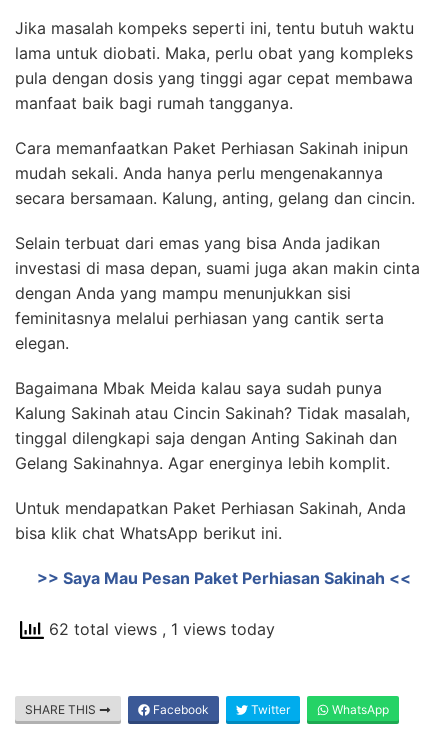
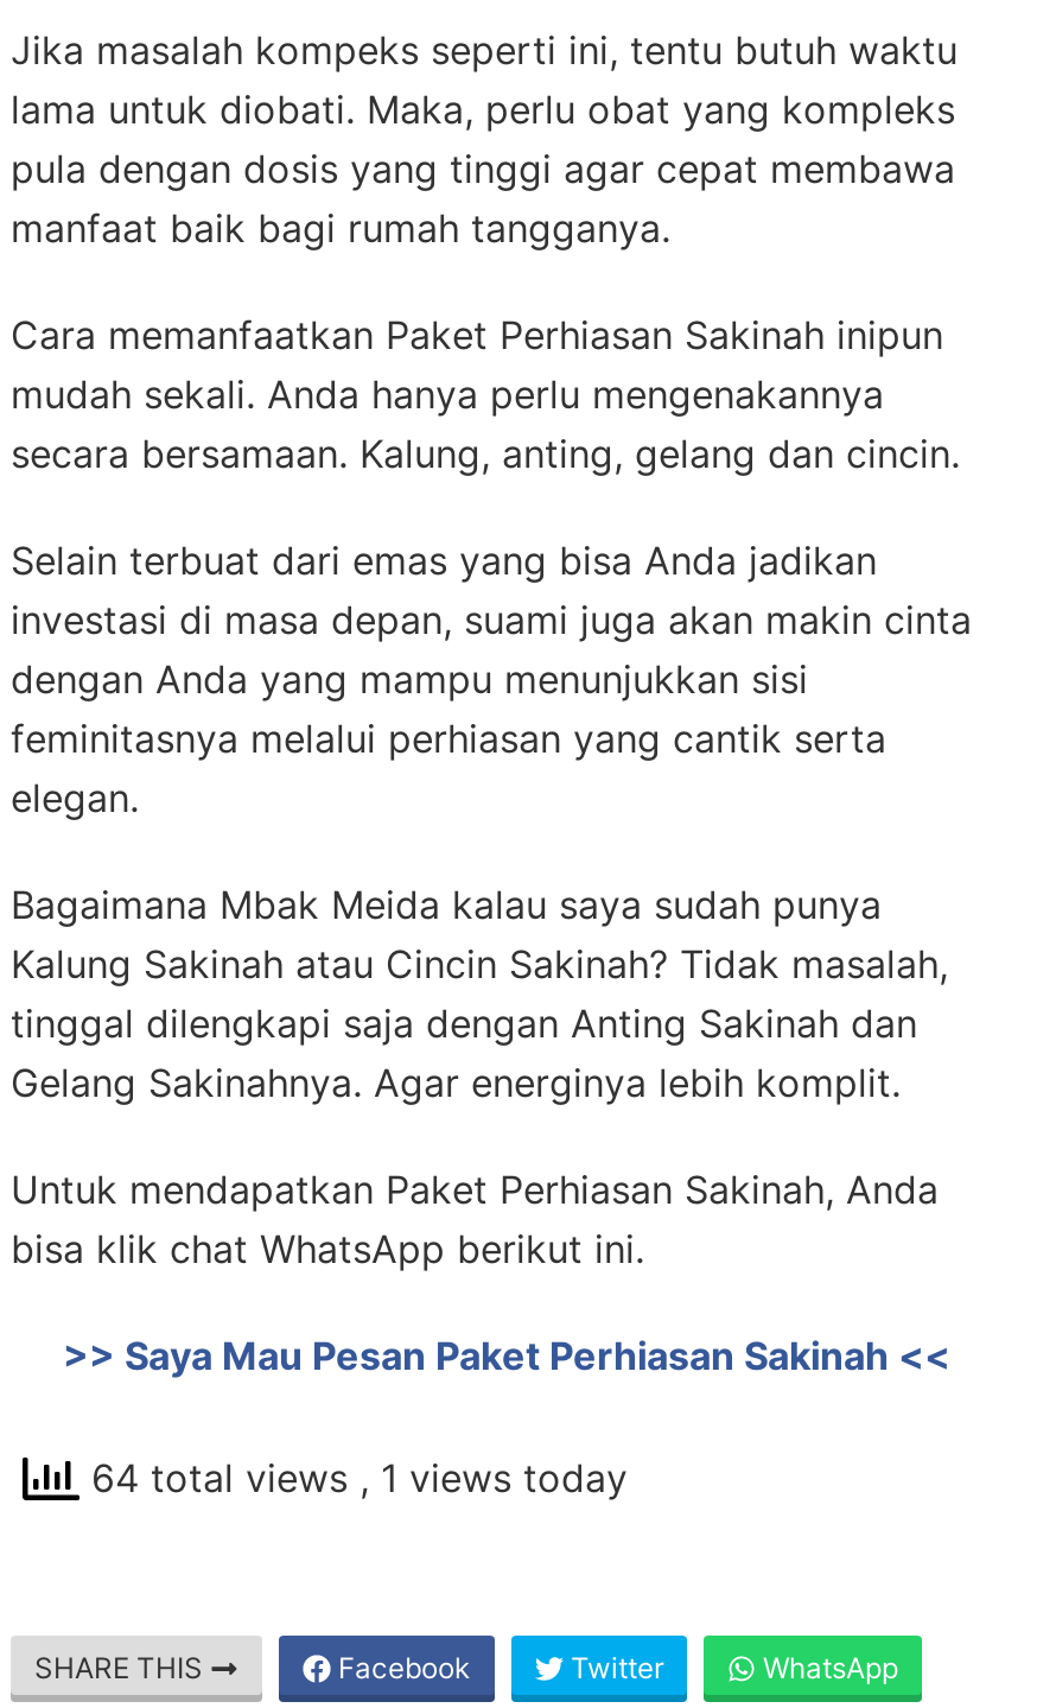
[44,619,275,639] 62 total views, 1 views today -> [79,1454,628,1501] 64 total views, 1 views today

